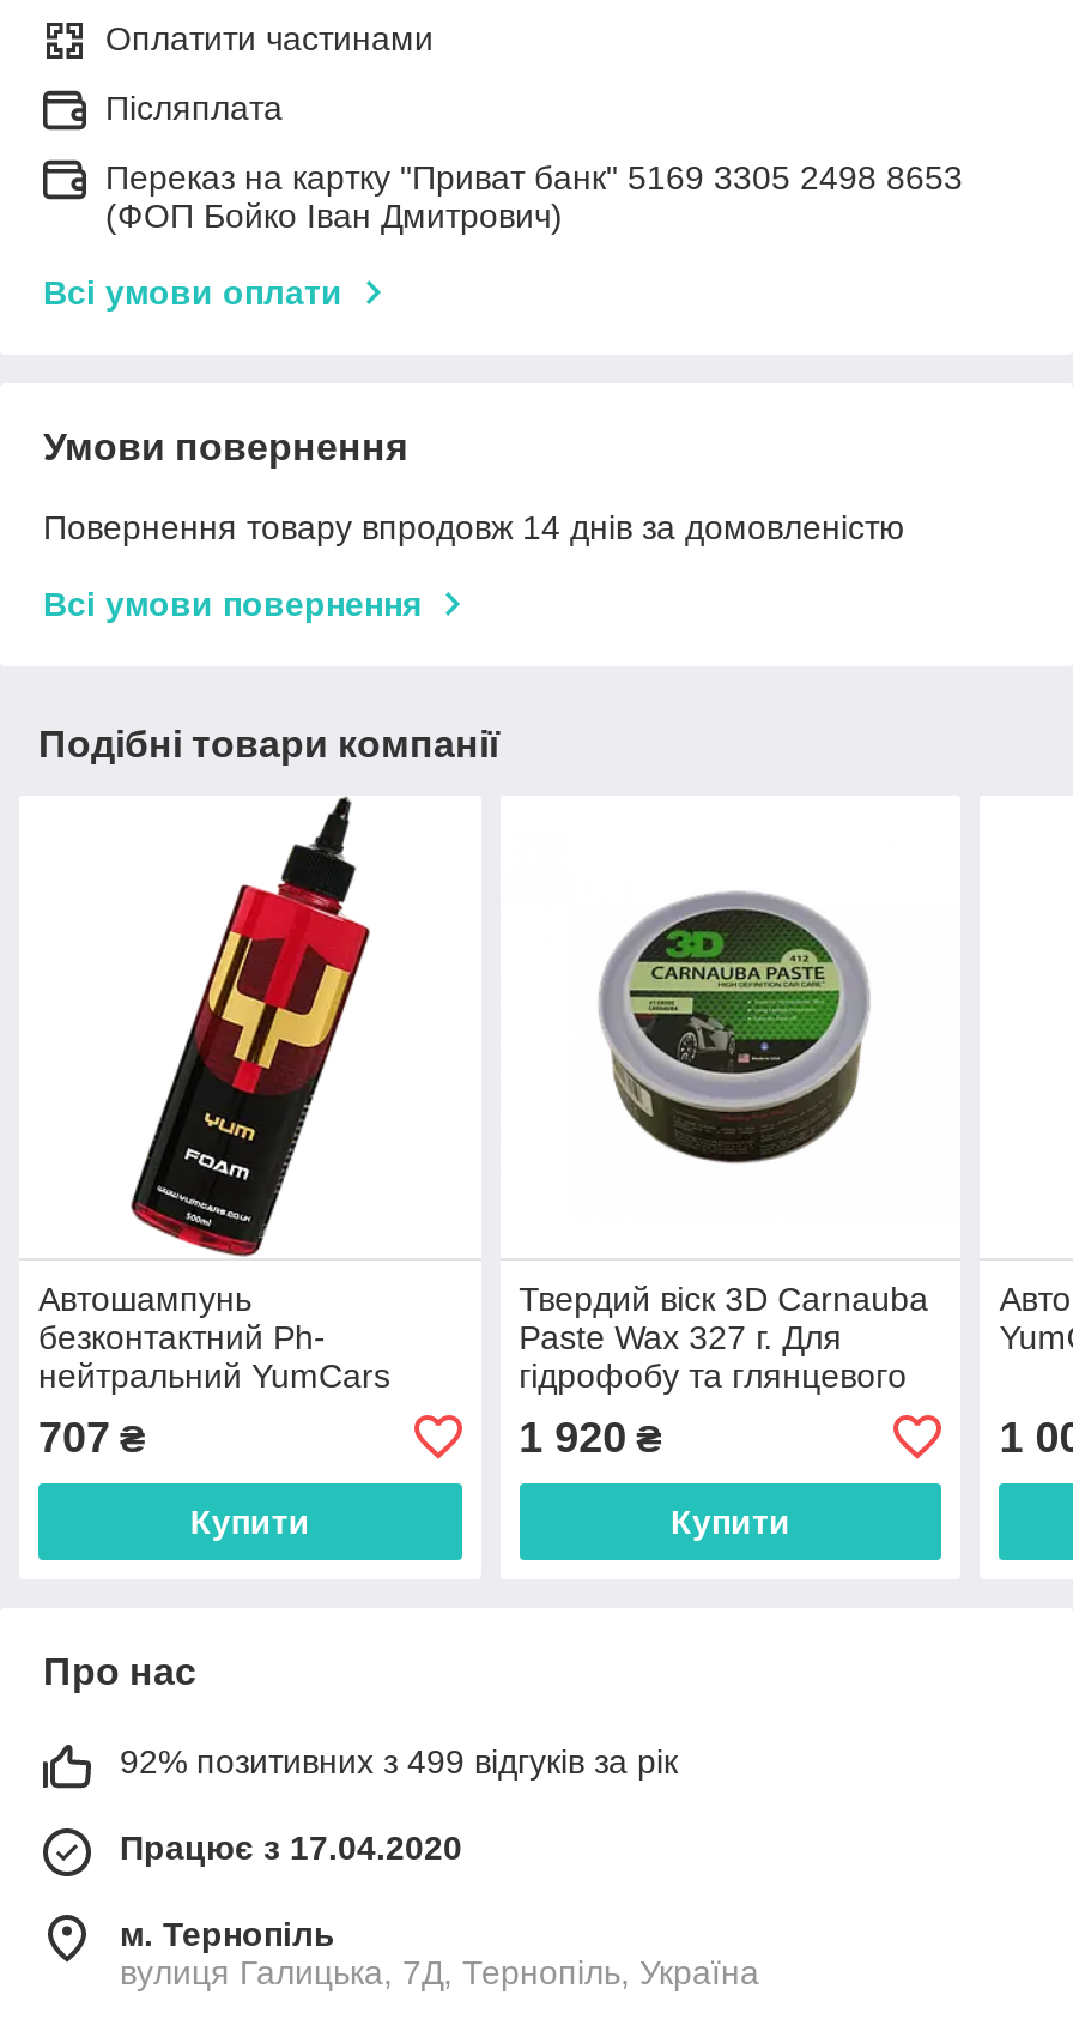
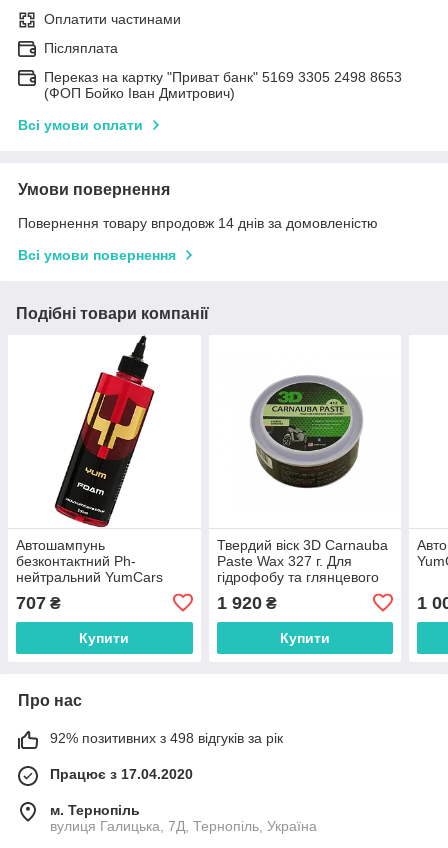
[120,1742,678,1780] 92% позитивних з 499 відгуків за рік -> [50,730,283,746] 92% позитивних з 498 відгуків за рік

